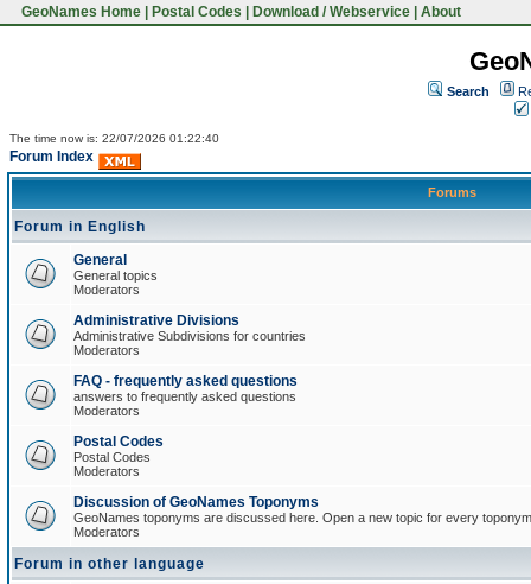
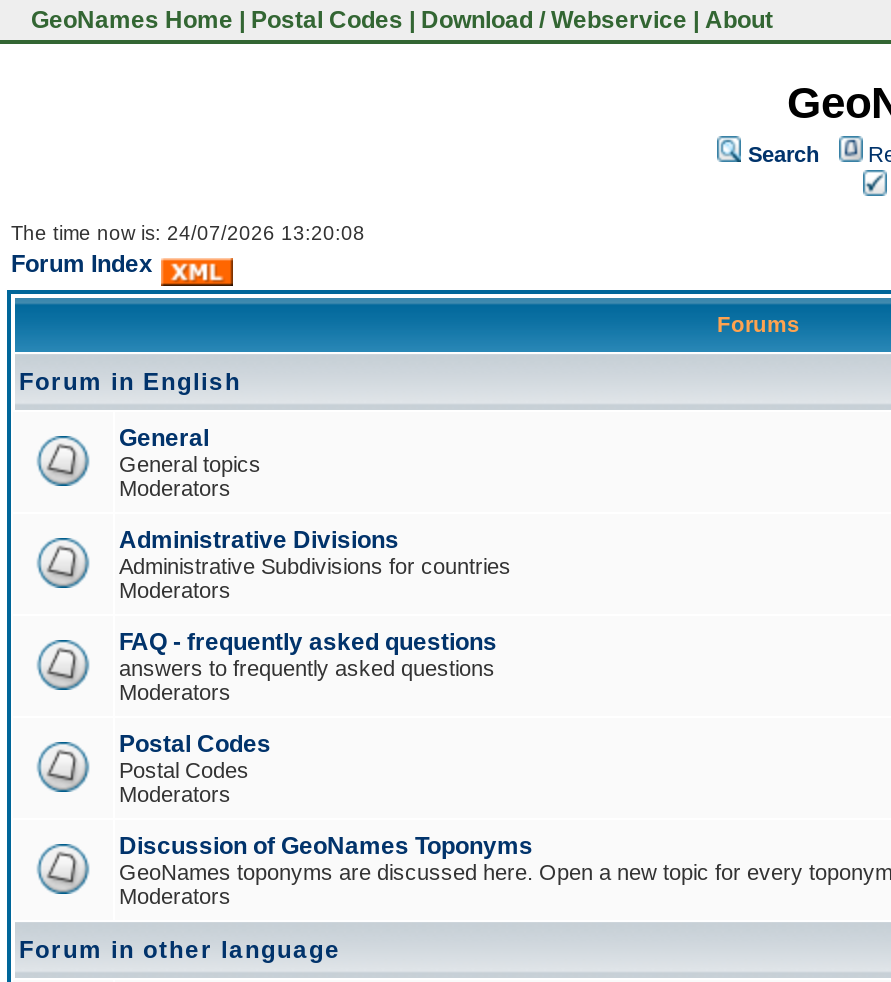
[9,132,219,145] The time now is: 22/07/2026 01:22:40 -> [11,222,365,244] The time now is: 24/07/2026 13:20:08

